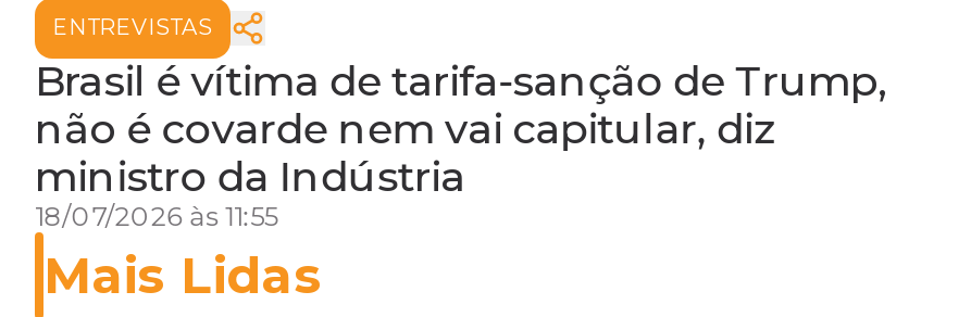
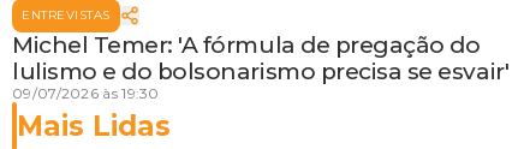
[35,58,887,233] Brasil é vítima de tarifa-sanção de Trump, | não é covarde nem vai capitular, diz | ministro da Indústria | 18/07/2026 às 11:55 -> [12,32,508,103] Michel Temer: 'A fórmula de pregação do | lulismo e do bolsonarismo precisa se esvair' | 09/07/2026 às 19:30

